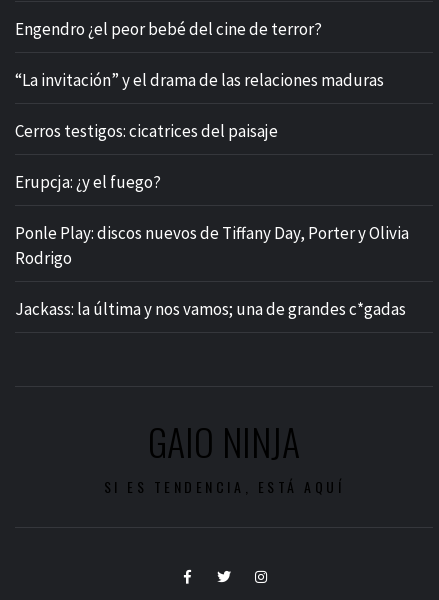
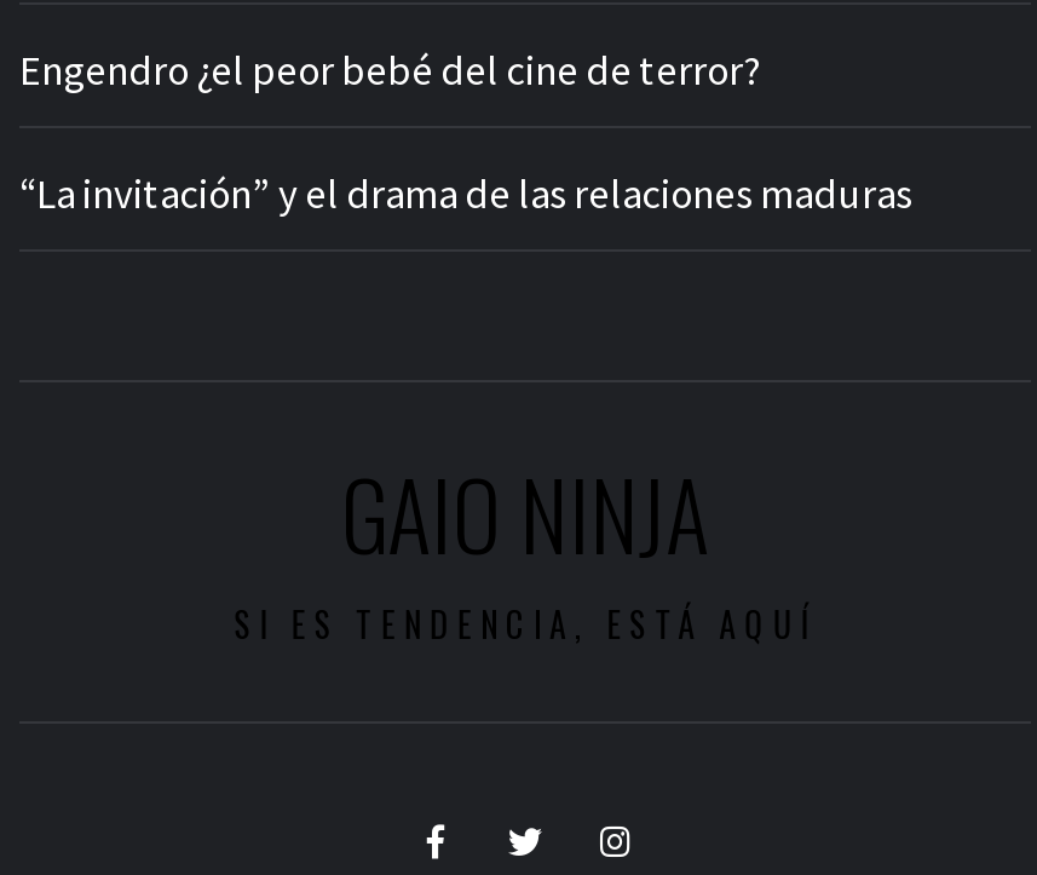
[15,120,409,320] Cerros testigos: cicatrices del paisaje | Erupcja: ¿y el fuego? | Ponle Play: discos nuevos de Tiffany Day, Porter y Olivia | Rodrigo | Jackass: la última y nos vamos; una de grandes c*gadas -> none

